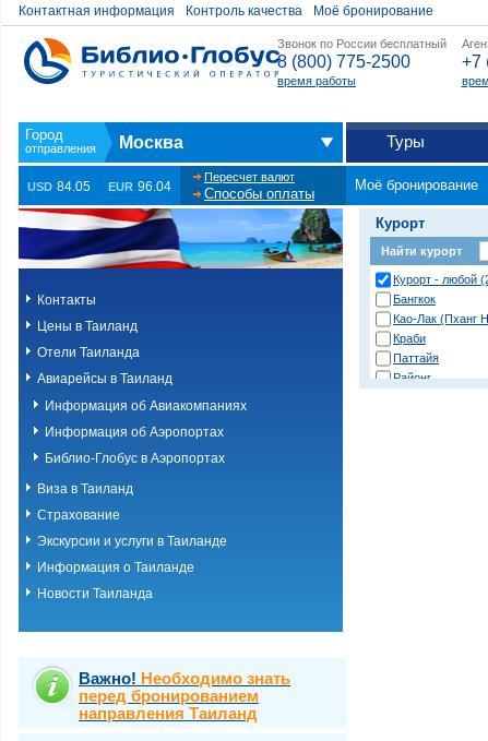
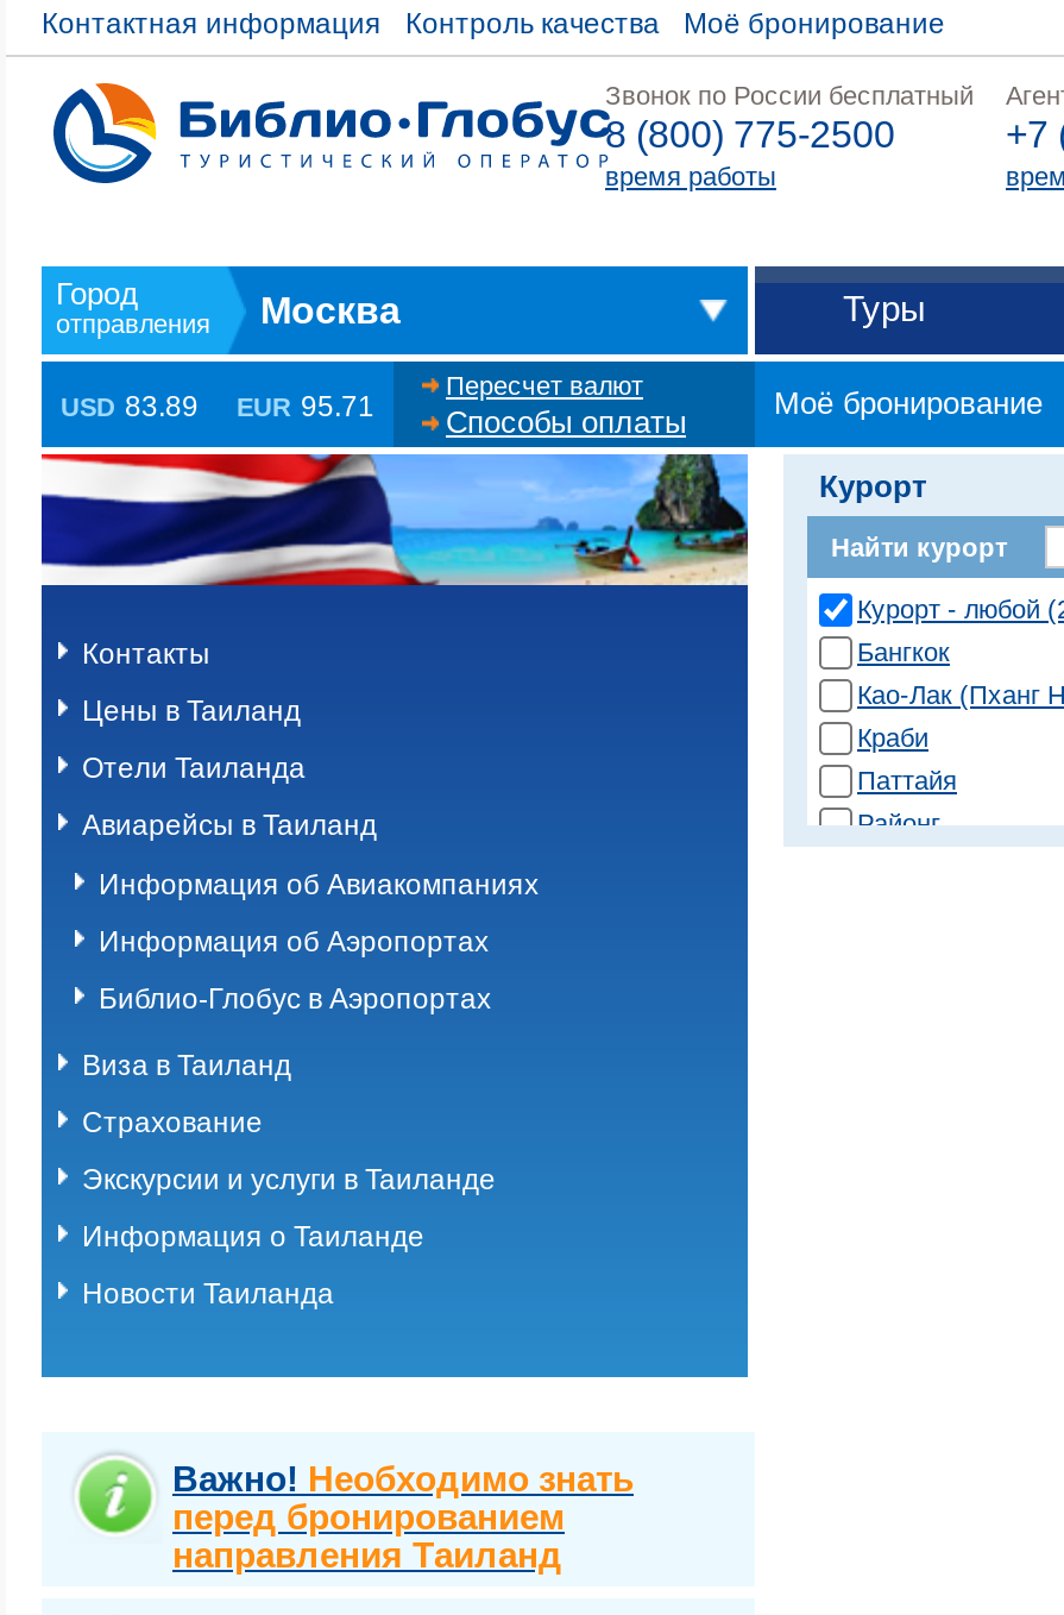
[27,179,91,194] USD 84.05 -> [61,390,199,423] USD 83.89
[108,179,171,194] EUR 96.04 -> [237,390,374,423] EUR 95.71

